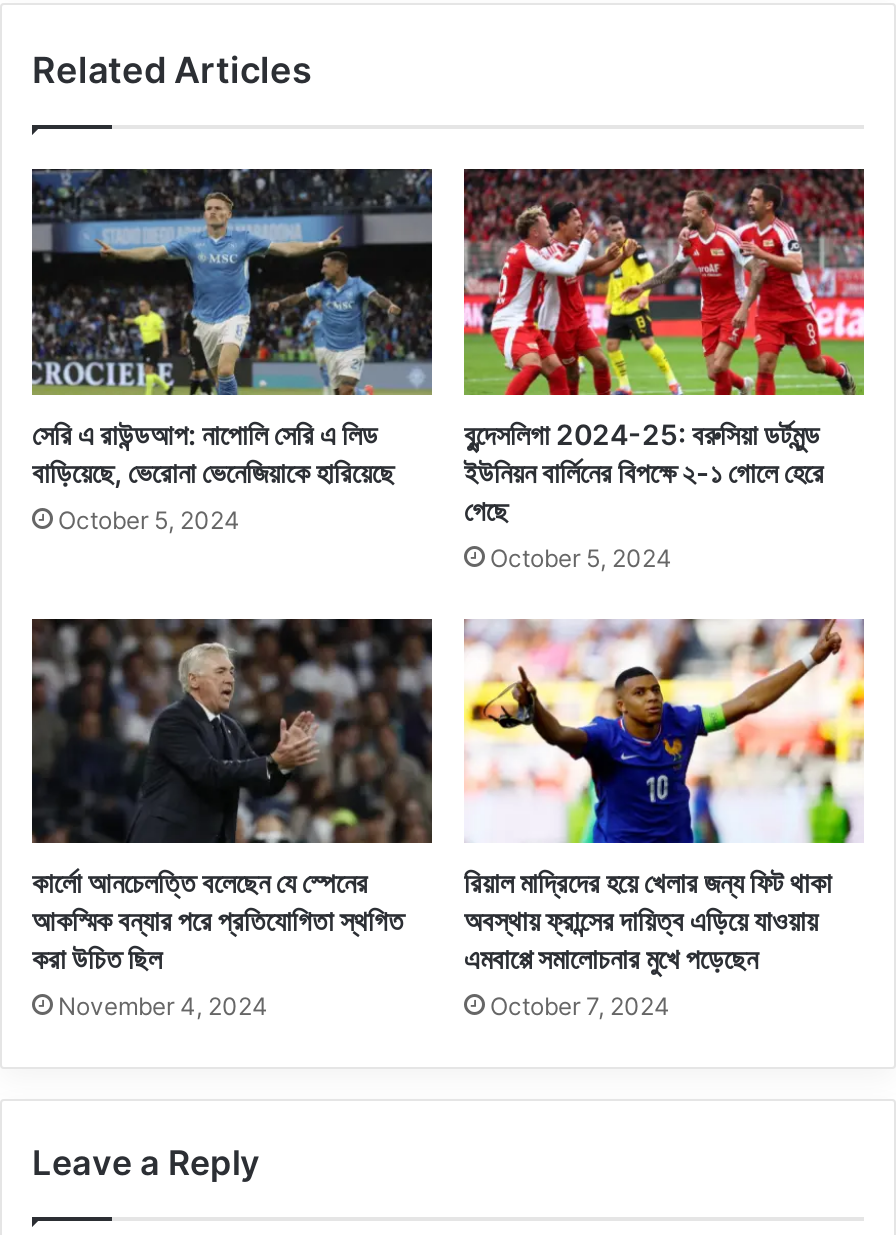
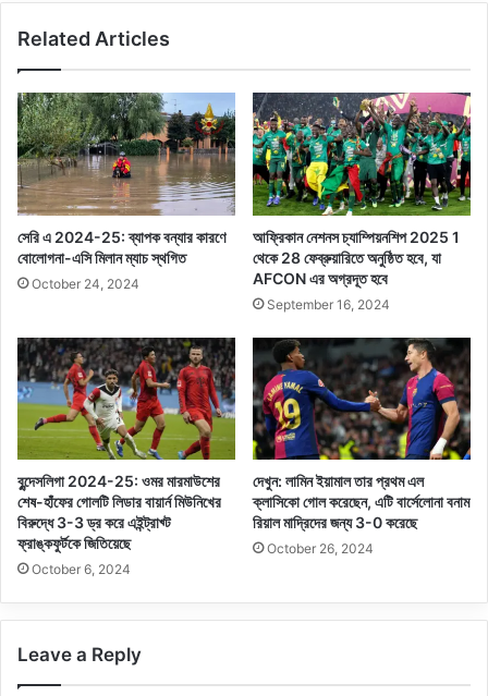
[32,167,432,488] [image] | সেরি এ রাউন্ডআপ: নাপোলি সেরি এ লিড | বাড়িয়েছে, ভেরোনা ভেনেজিয়াকে হারিয়েছে -> [16,91,235,266] [image] | সেরি এ 2024-25: ব্যাপক বন্যার কারণে | বোলোগনা-এসি মিলান ম্যাচ স্থগিত
[462,167,866,526] [image] | বুন্দেসলিগা 2024-25: বরুসিয়া ডর্টমুন্ড | ইউনিয়ন বার্লিনের বিপক্ষে ২-১ গোলে হেরে | গেছে -> [252,91,472,287] [image] | আফ্রিকান নেশনস চ্যাম্পিয়নশিপ 2025 1 | থেকে 28 ফেব্রুয়ারিতে অনুষ্ঠিত হবে, যা | AFCON এর অগ্রদূত হবে
[58,504,240,534] October 5, 2024 -> [32,275,139,291] October 24, 2024
[490,542,672,572] October 5, 2024 -> [267,296,390,312] September 16, 2024
[30,619,434,976] [image] | কার্লো আনচেলত্তি বলেছেন যে স্পেনের | আকস্মিক বন্যার পরে প্রতিযোগিতা স্থগিত | করা উচিত ছিল -> [16,338,236,553] [image] | বুন্দেসলিগা 2024-25: ওমর মারমাউশের | শেষ-হাঁফের গোলটি লিডার বায়ার্ন মিউনিখের | বিরুদ্ধে 3-3 ড্র করে এইন্ট্রাখ্ট | ফ্রাঙ্কফুর্টকে জিতিয়েছে
[462,617,866,976] [image] | রিয়াল মাদ্রিদের হয়ে খেলার জন্য ফিট থাকা | অবস্থায় ফ্রান্সের দায়িত্ব এড়িয়ে যাওয়ায় | এমবাপ্পে সমালোচনার মুখে পড়েছেন -> [252,337,472,532] [image] | দেখুন: লামিন ইয়ামাল তার প্রথম এল | ক্লাসিকো গোল করেছেন, এটি বার্সেলোনা বনাম | রিয়াল মাদ্রিদের জন্য 3-0 করেছে
[58,992,268,1022] November 4, 2024 -> [32,561,131,578] October 6, 2024
[490,992,670,1022] October 7, 2024 -> [267,541,374,557] October 26, 2024

